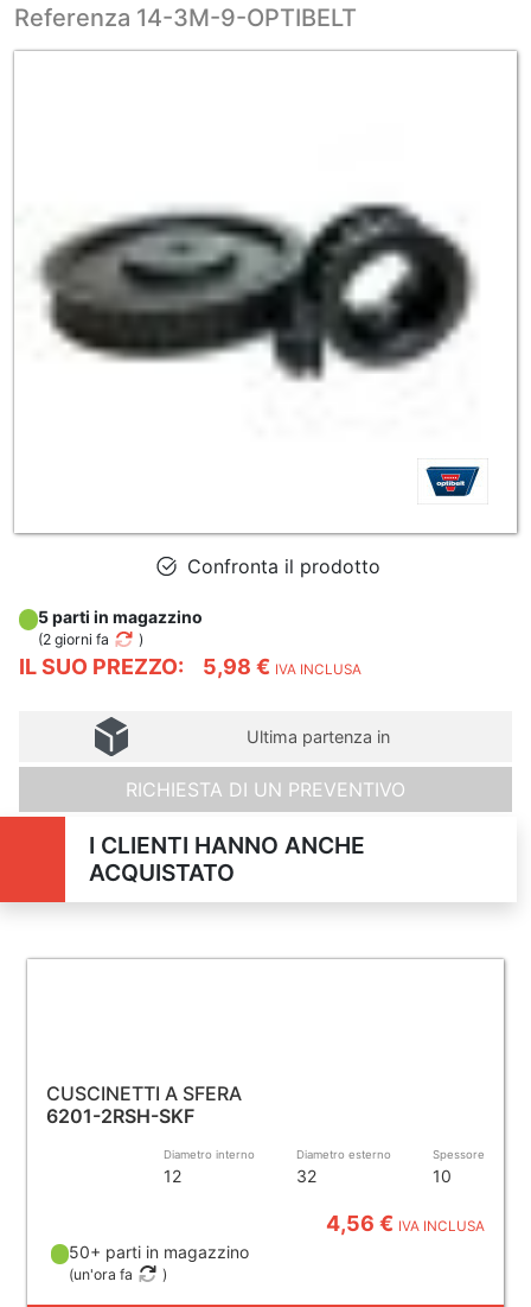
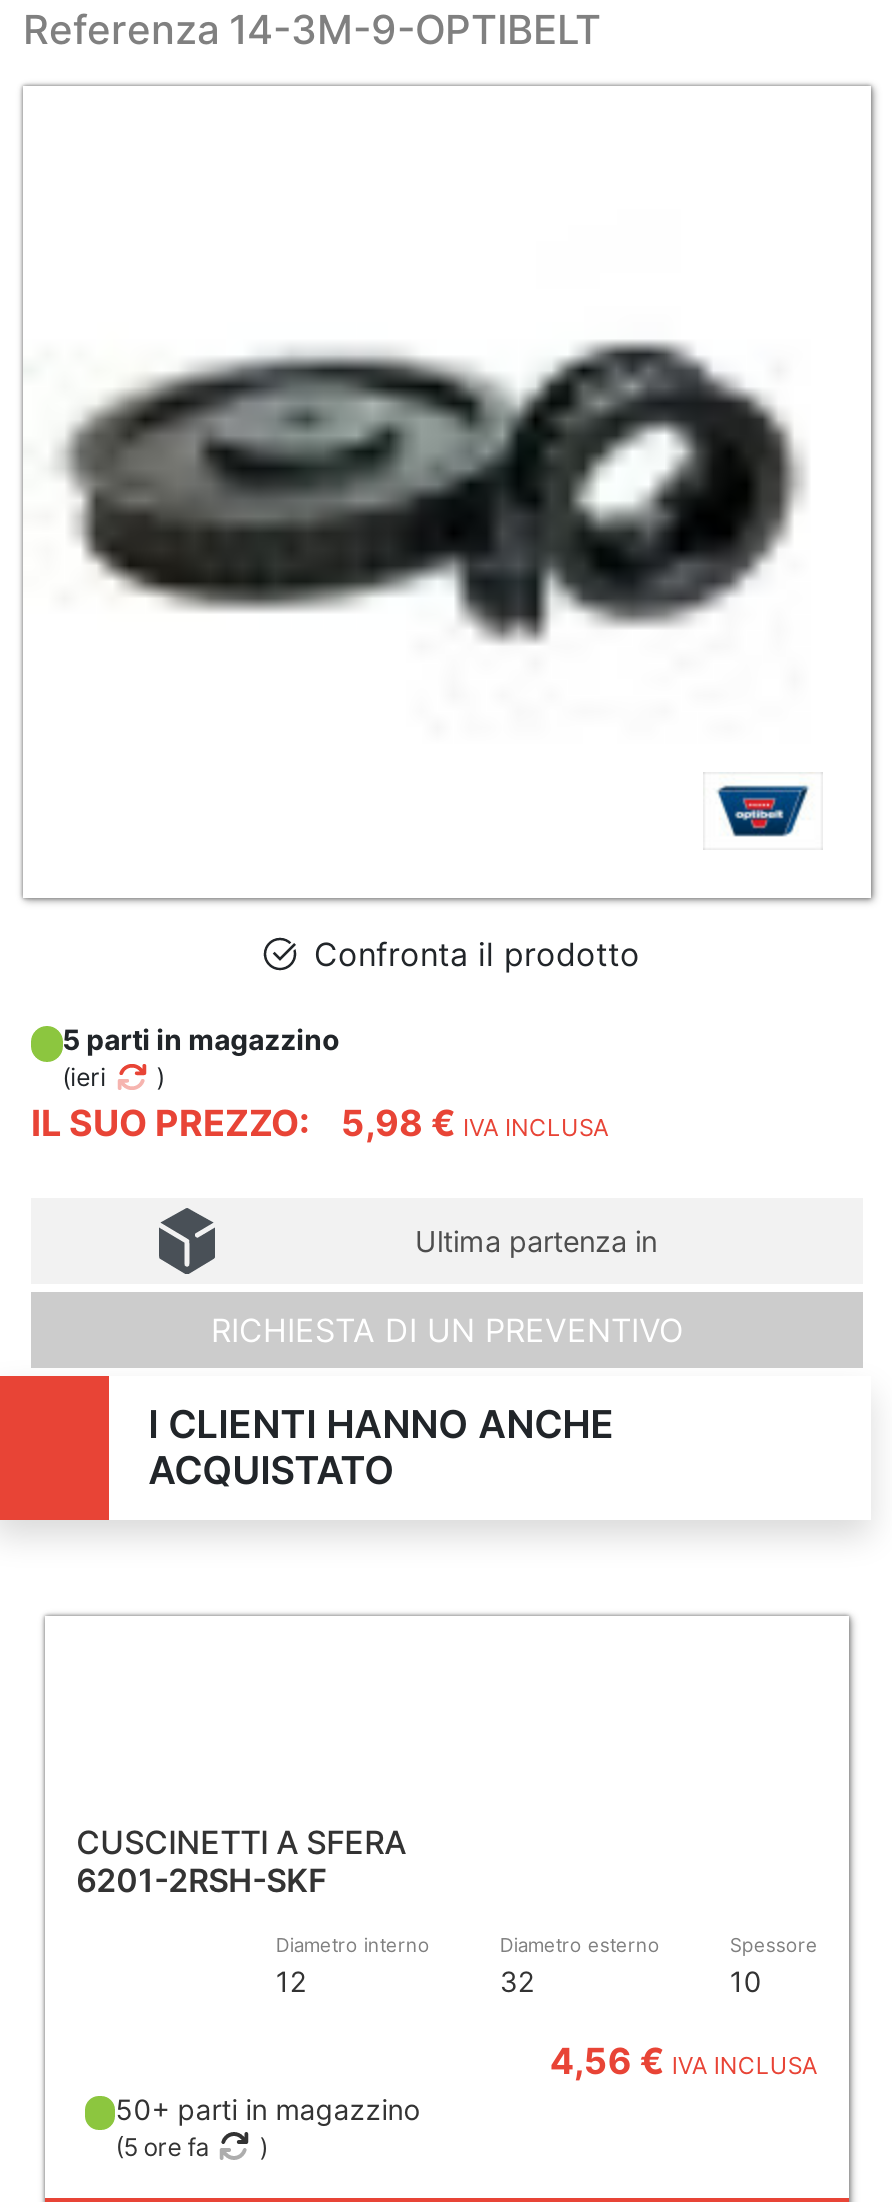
[37,630,109,648] (2 giorni fa -> [62,1062,106,1092] (ieri
[69,1265,133,1283] (un'ora fa -> [115,2131,209,2161] (5 ore fa

